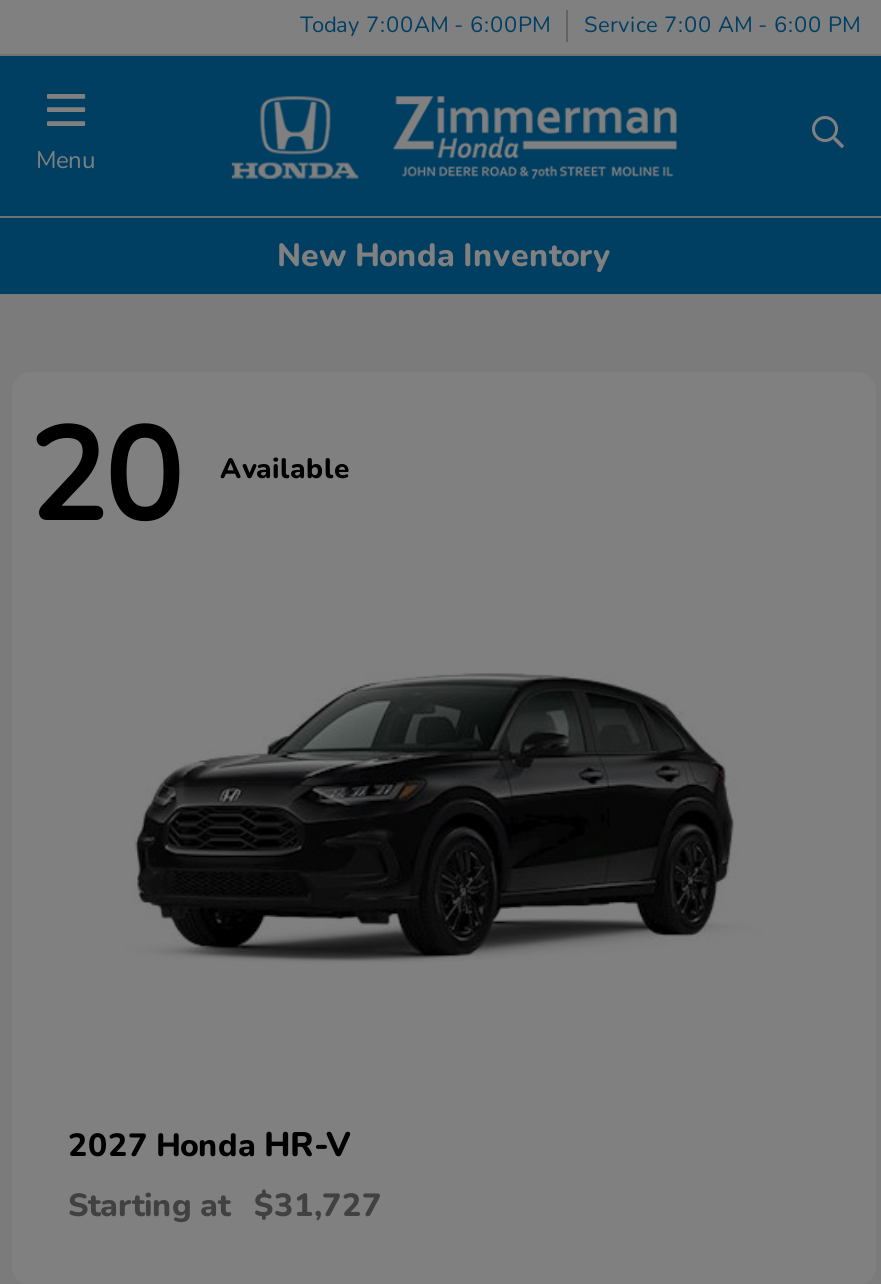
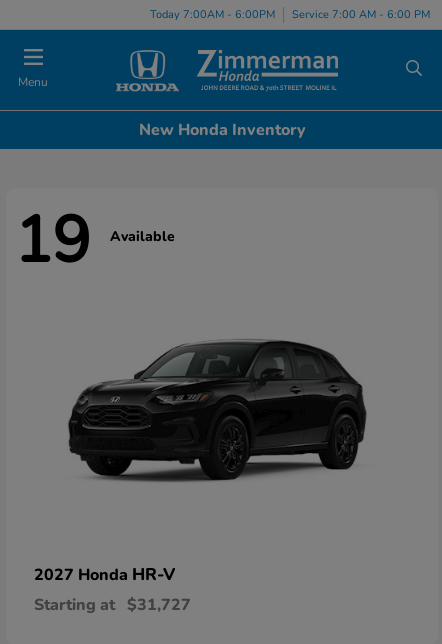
[28,389,350,565] 20 Available -> [14,197,175,285] 19 Available

